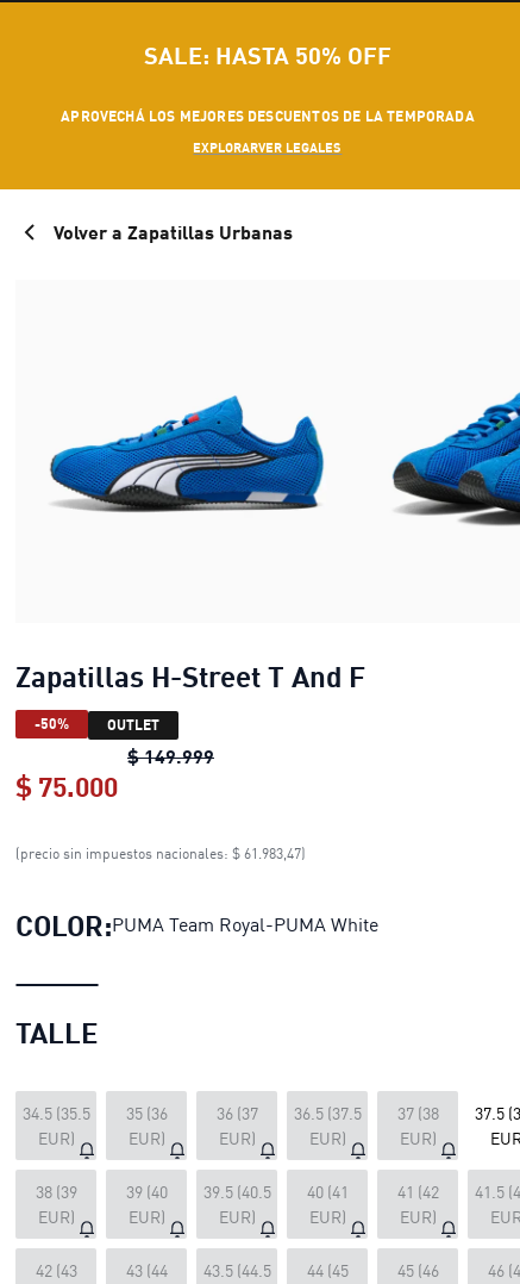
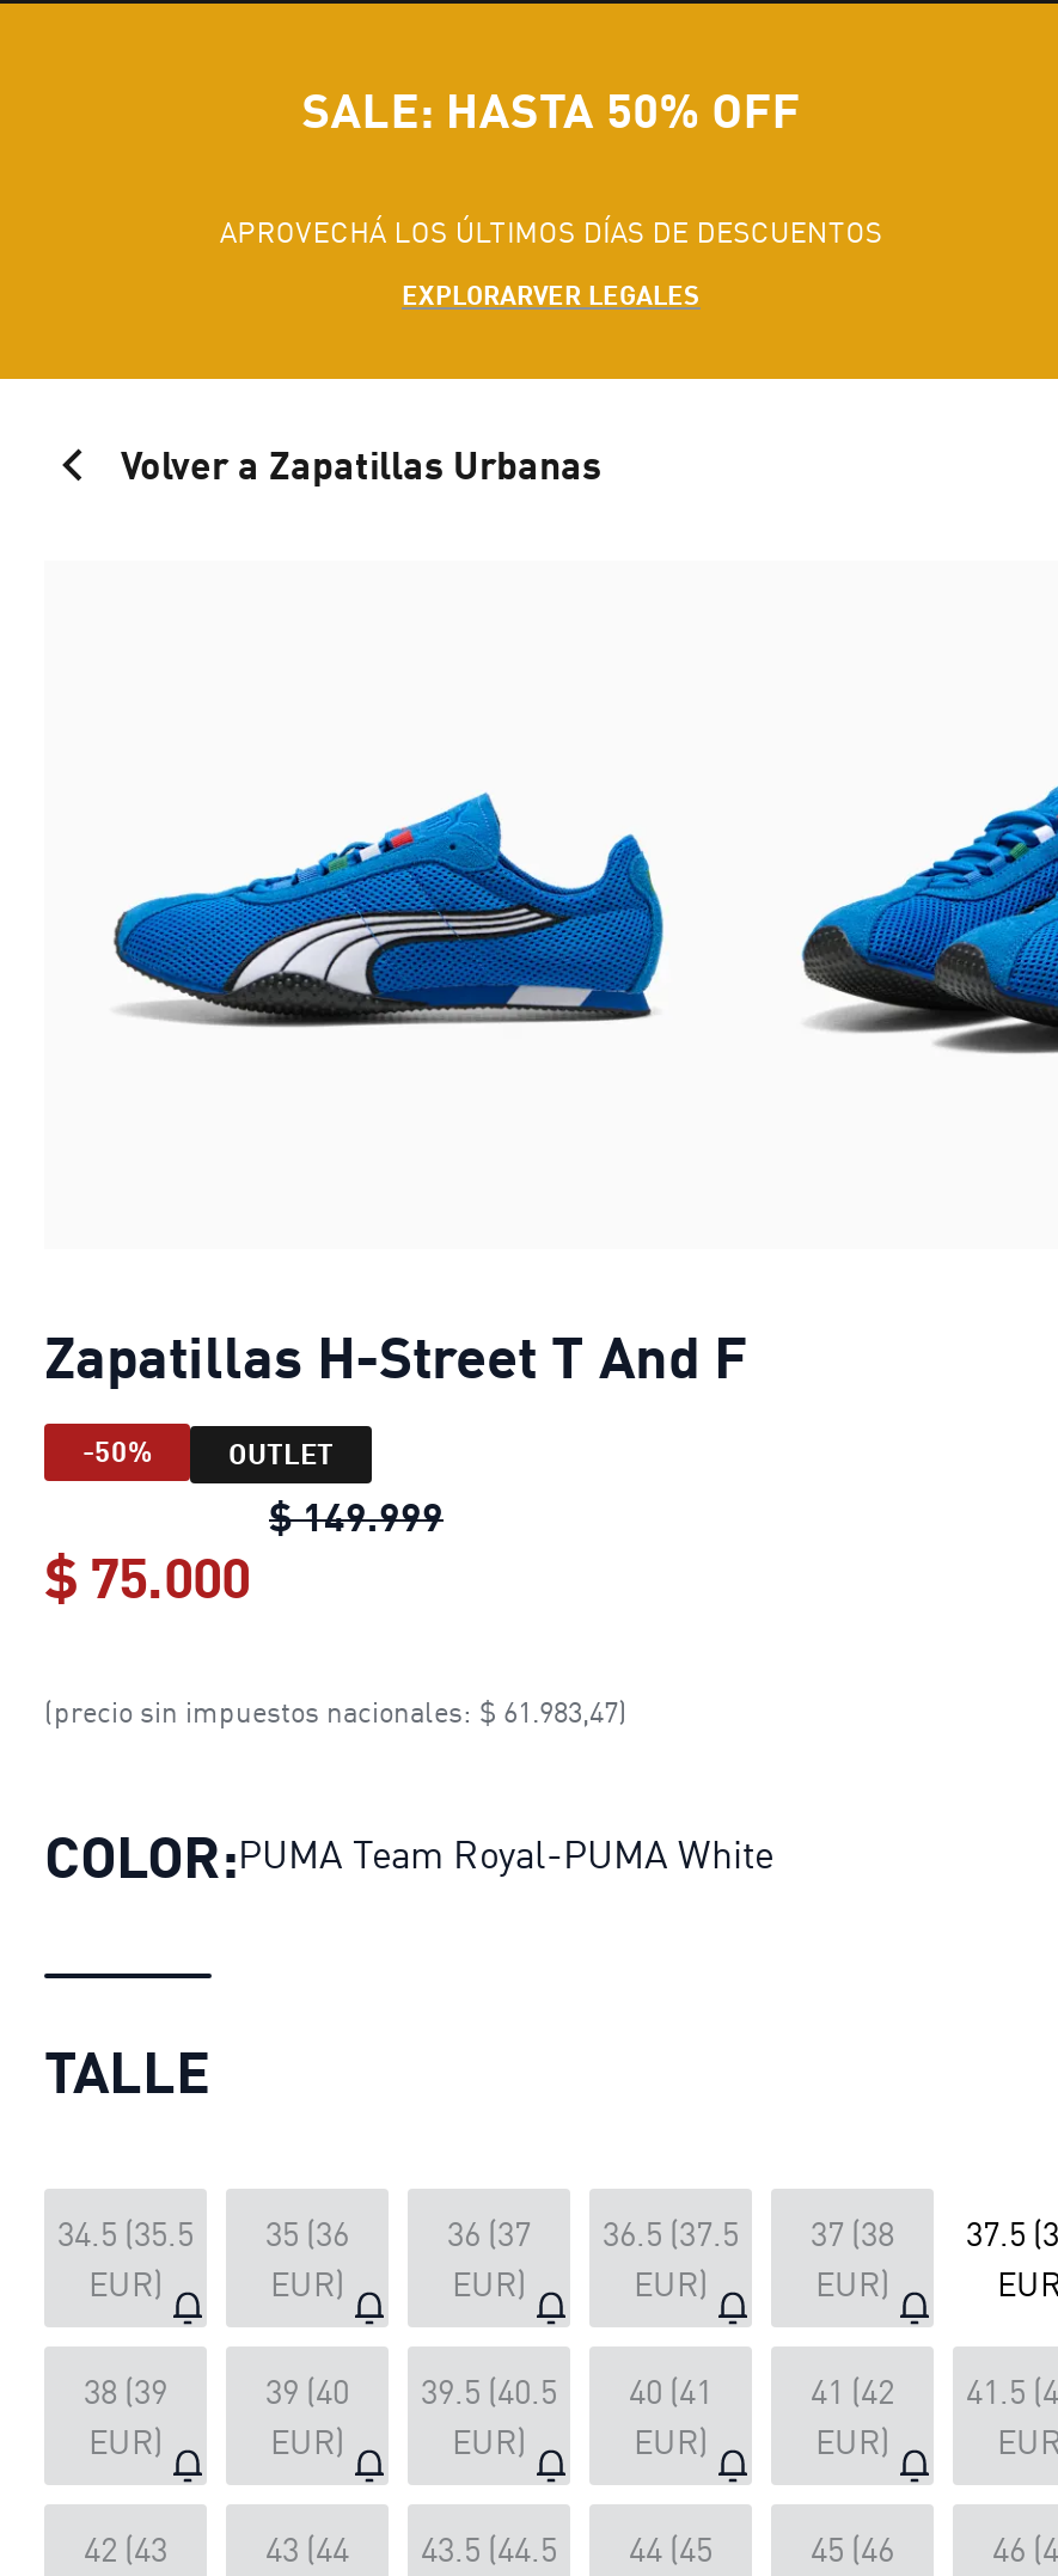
[61,107,475,125] APROVECHÁ LOS MEJORES DESCUENTOS DE LA TEMPORADA -> [220,214,883,250] APROVECHÁ LOS ÚLTIMOS DÍAS DE DESCUENTOS

